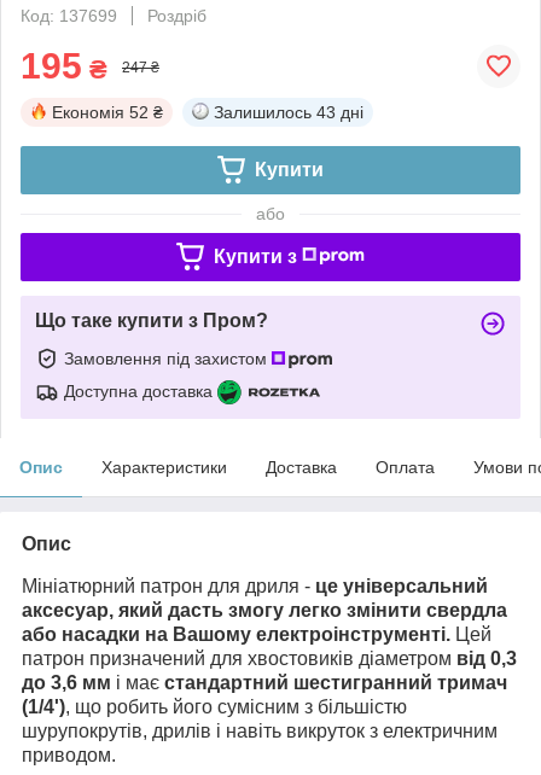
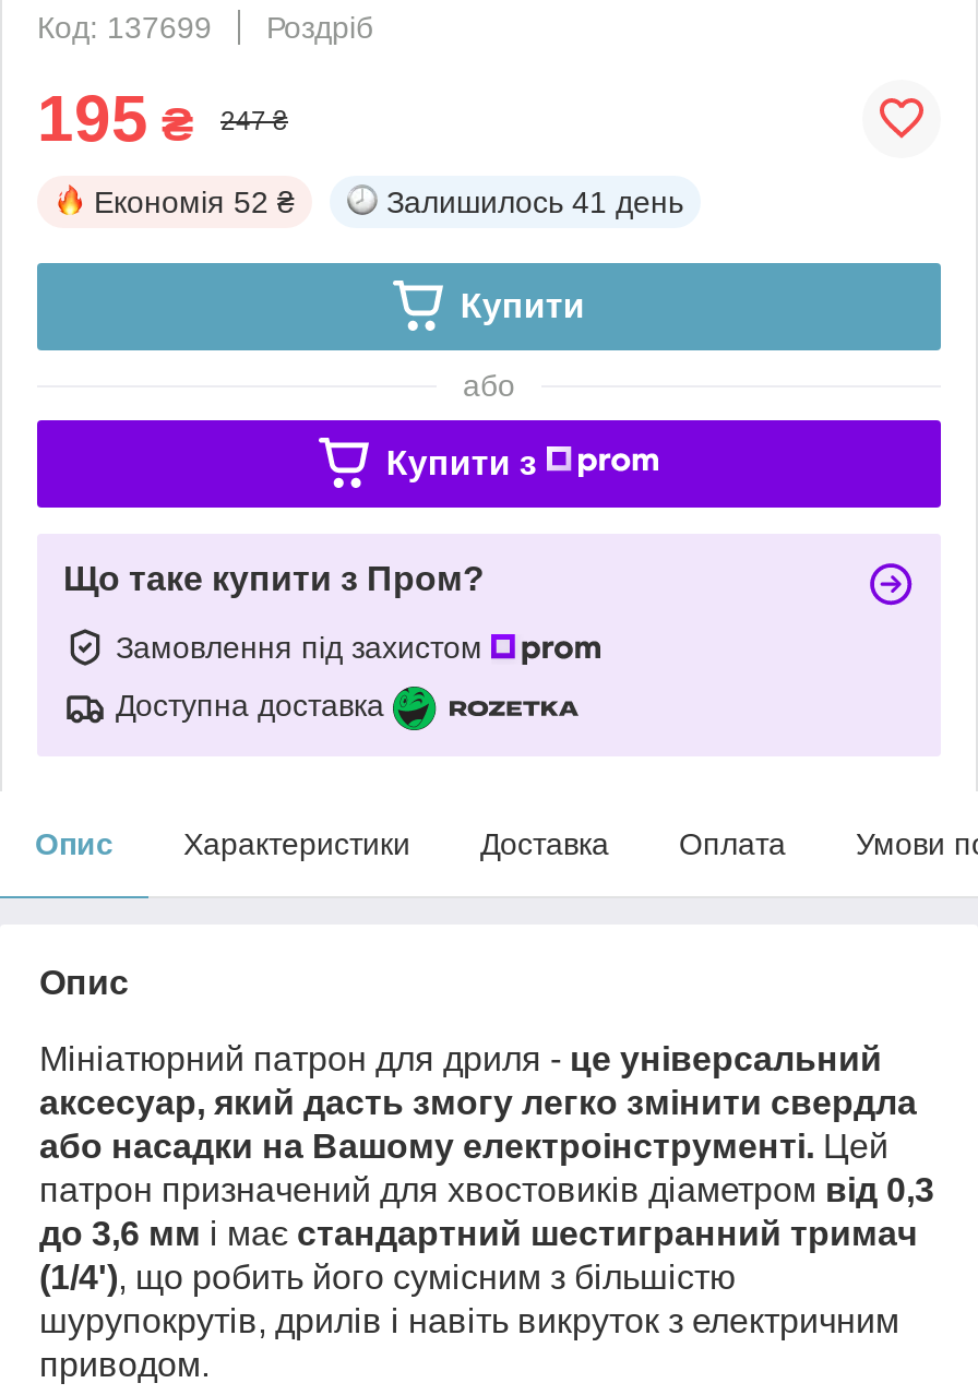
[214,102,363,122] Залишилось 43 дні -> [386,184,683,219] Залишилось 41 день

